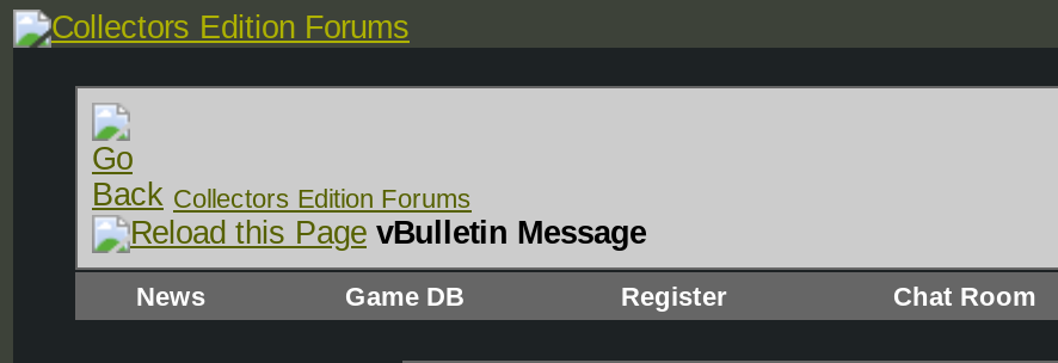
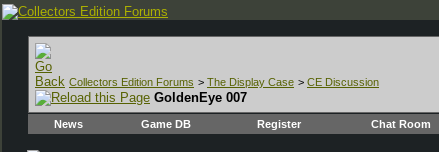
[173,184,646,251] Collectors Edition Forums | vBulletin Message -> [69,76,379,105] Collectors Edition Forums > The Display Case > CE Discussion | GoldenEye 007

